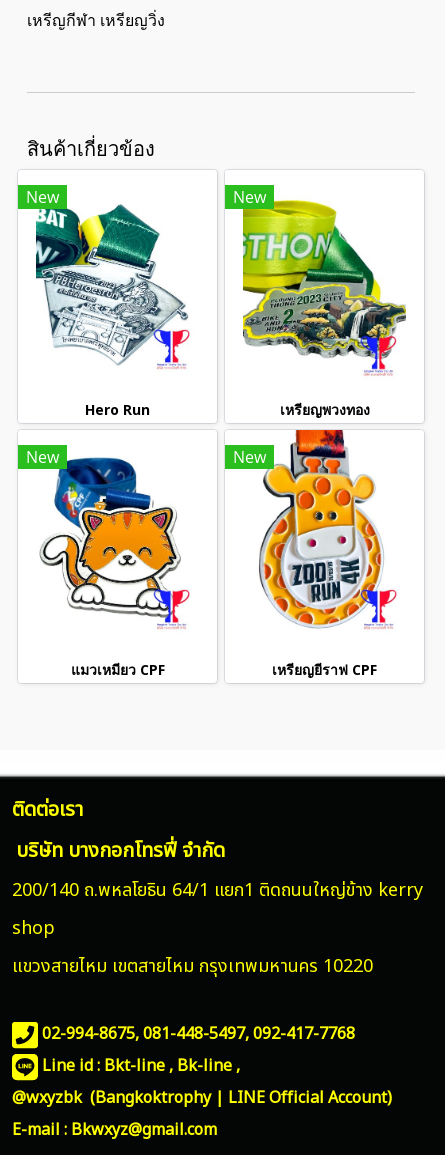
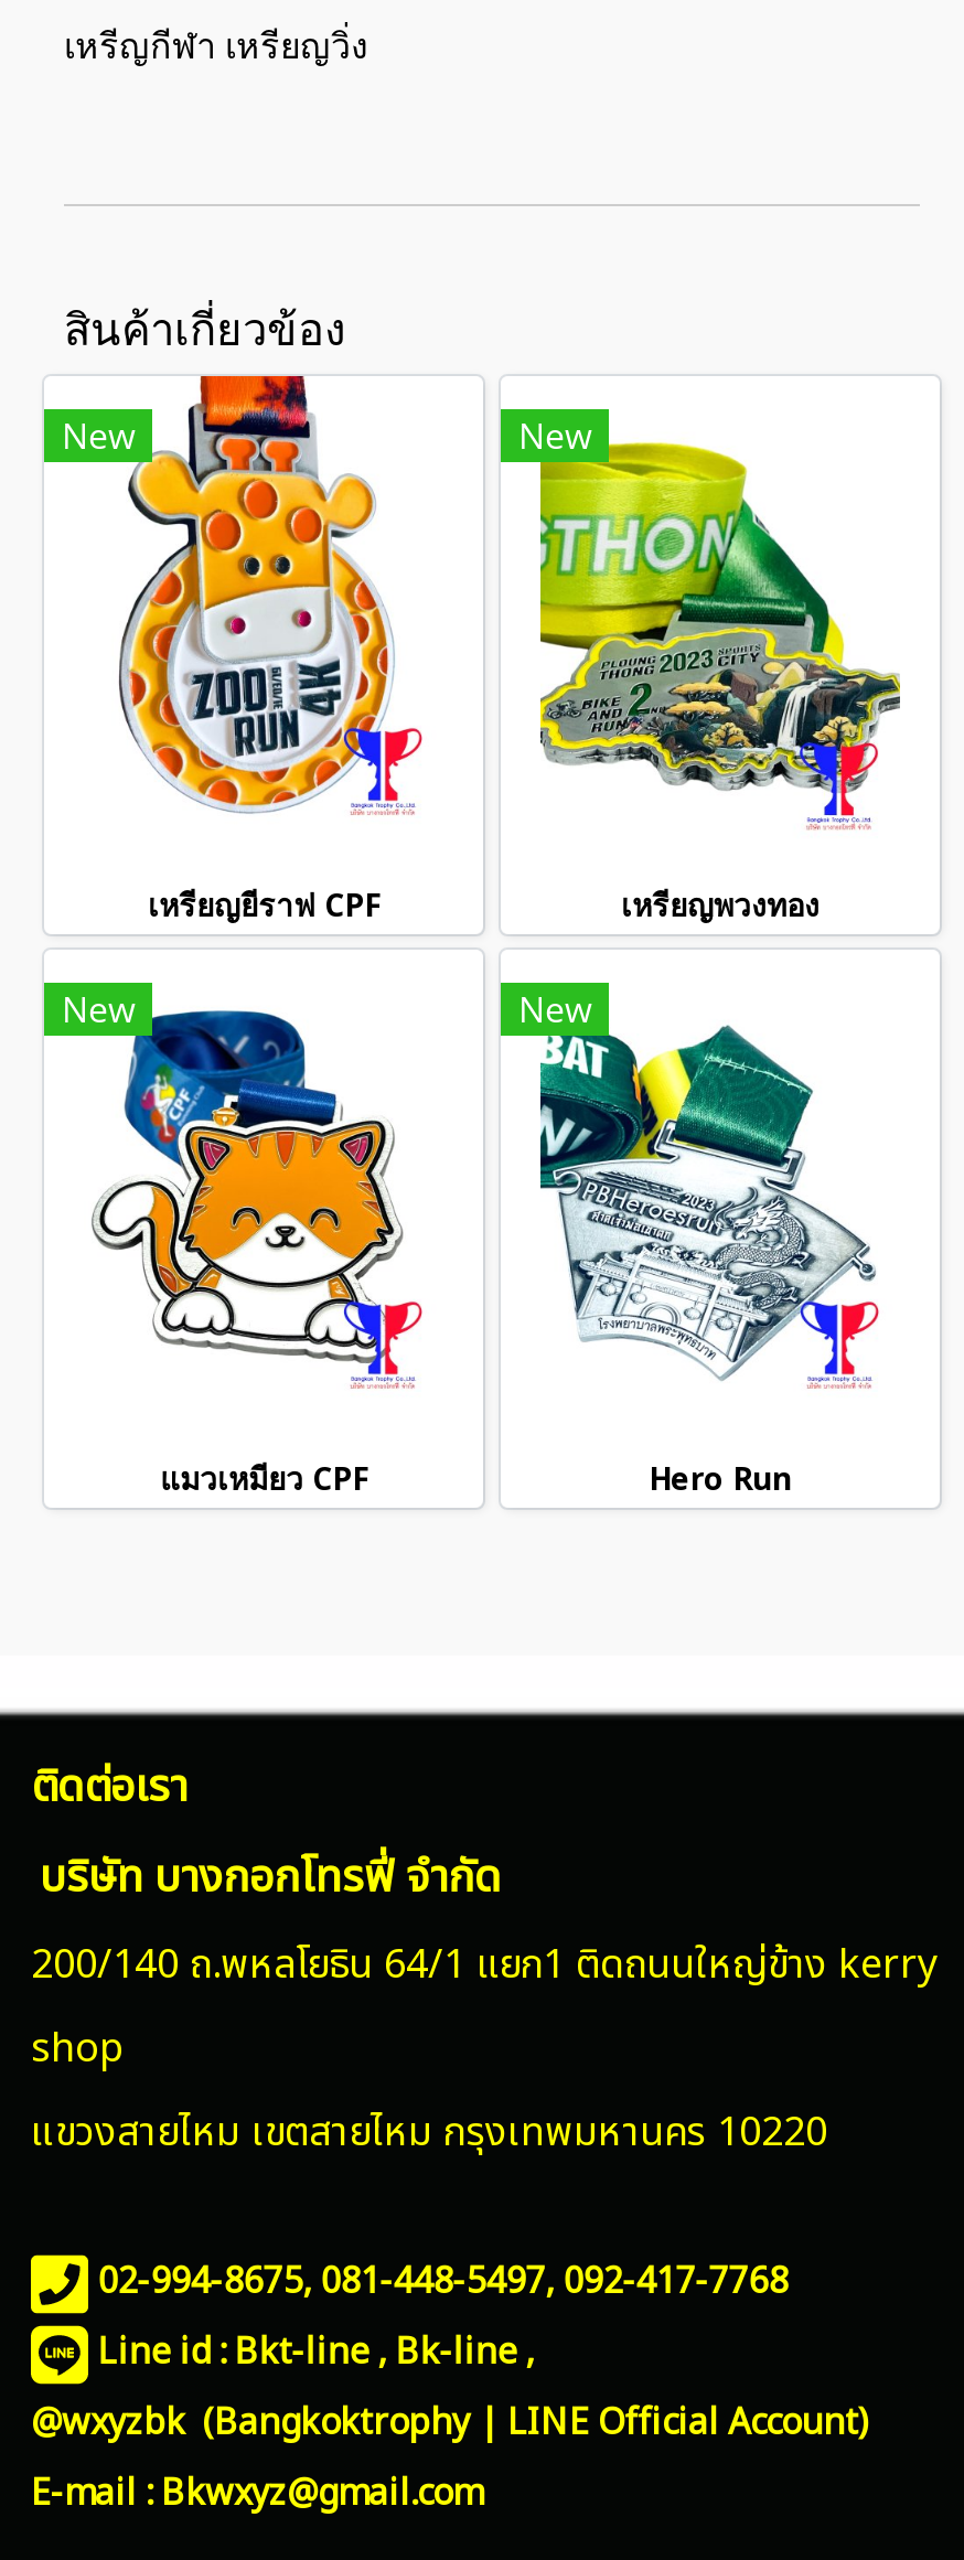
moved [35,170,189,419] -> [538,950,878,1499]: [image] | Hero Run
moved [243,429,394,679] -> [84,374,419,925]: [image] | เหรียญยีราฟ CPF

